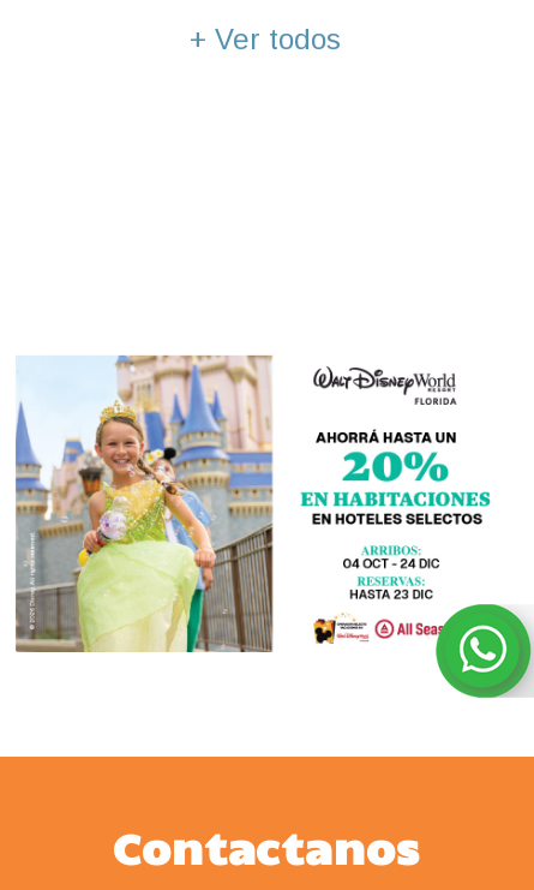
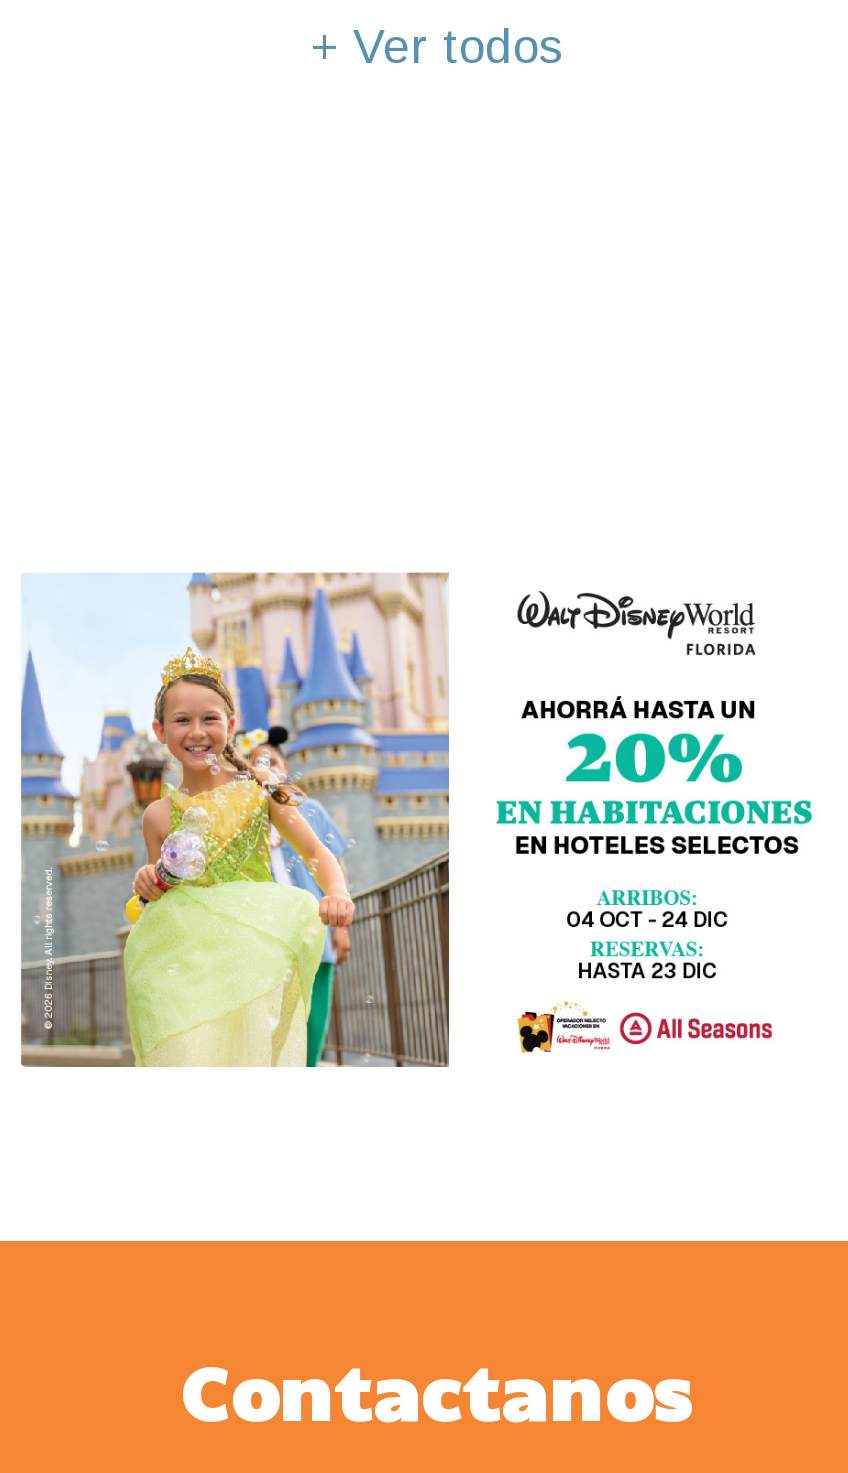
[434,603,530,699] [image] -> none

